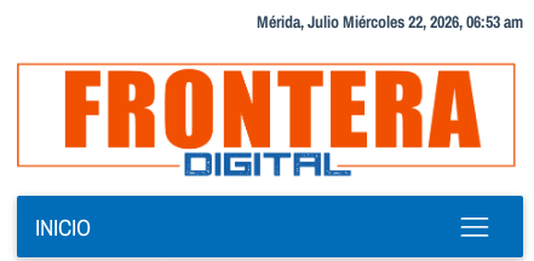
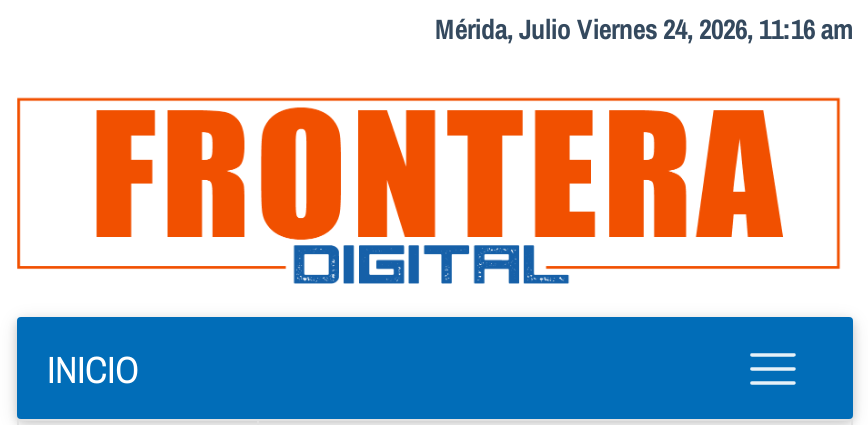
[257,12,523,31] Mérida, Julio Miércoles 22, 2026, 06:53 am -> [435,13,853,45] Mérida, Julio Viernes 24, 2026, 11:16 am

